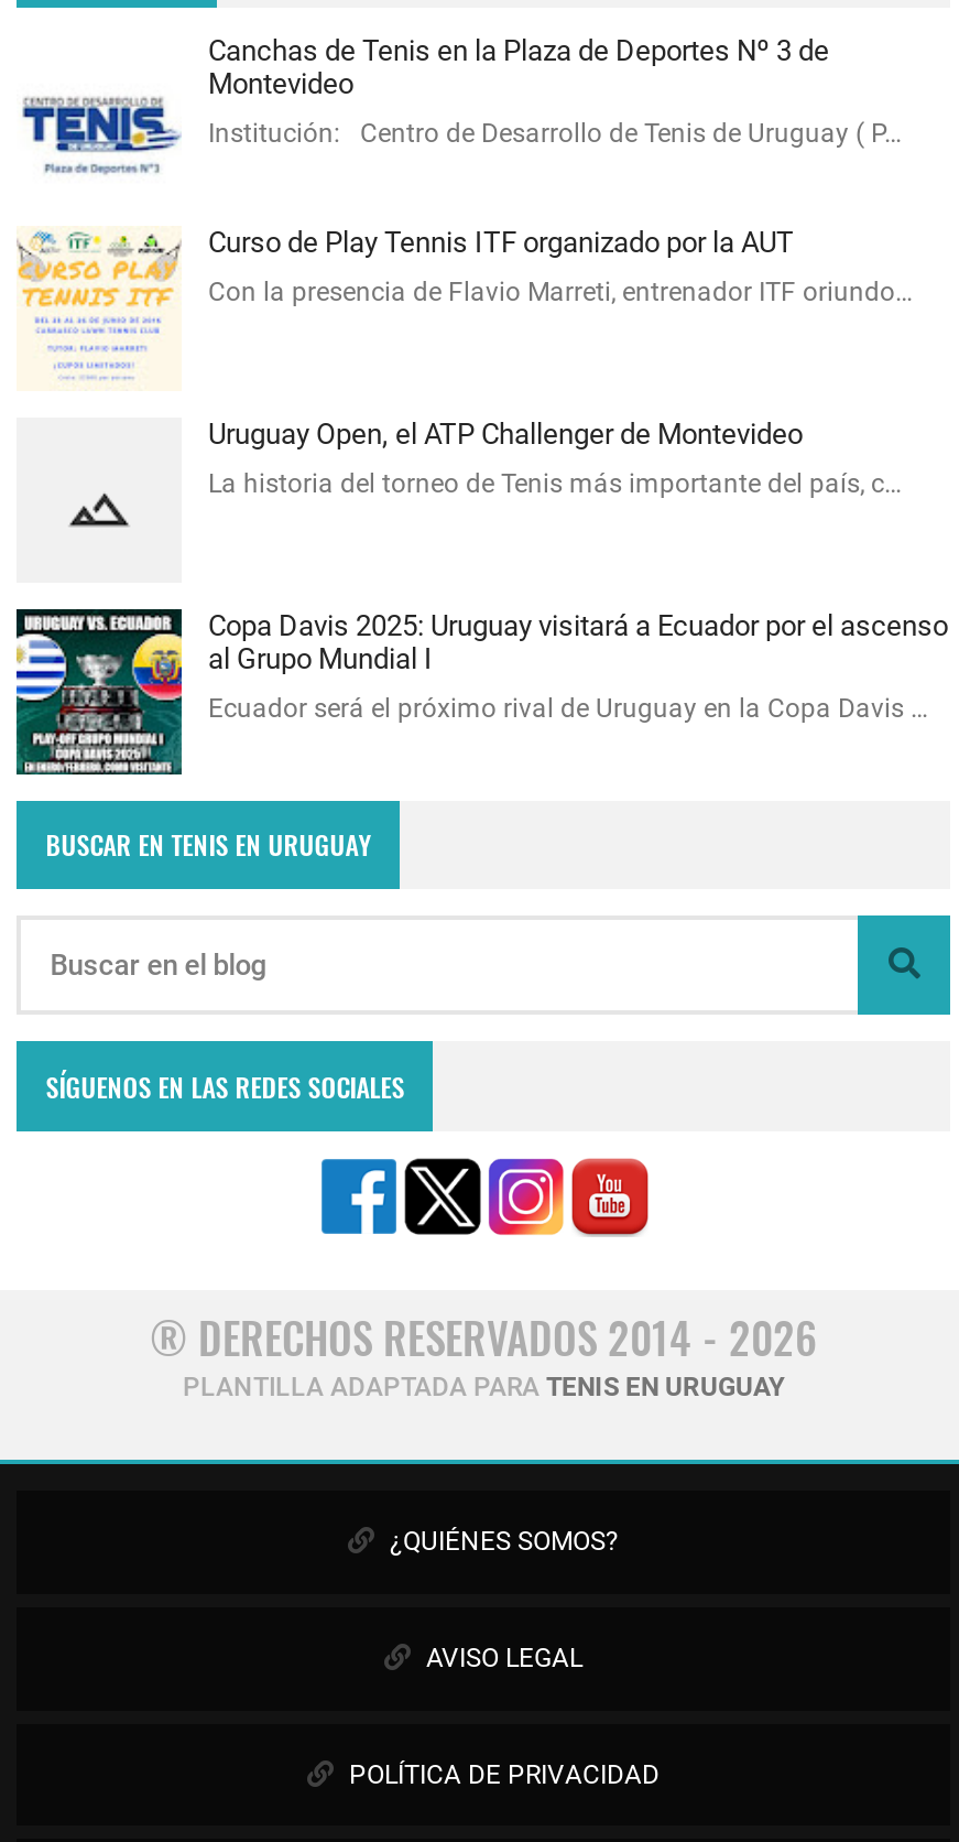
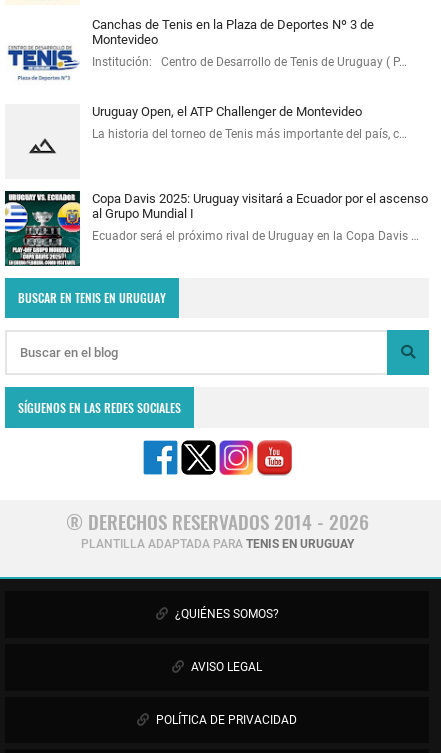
[17,226,913,351] [image] | Curso de Play Tennis ITF organizado por la AUT | Con la presencia de Flavio Marreti, entrenador ITF oriundo… -> none

